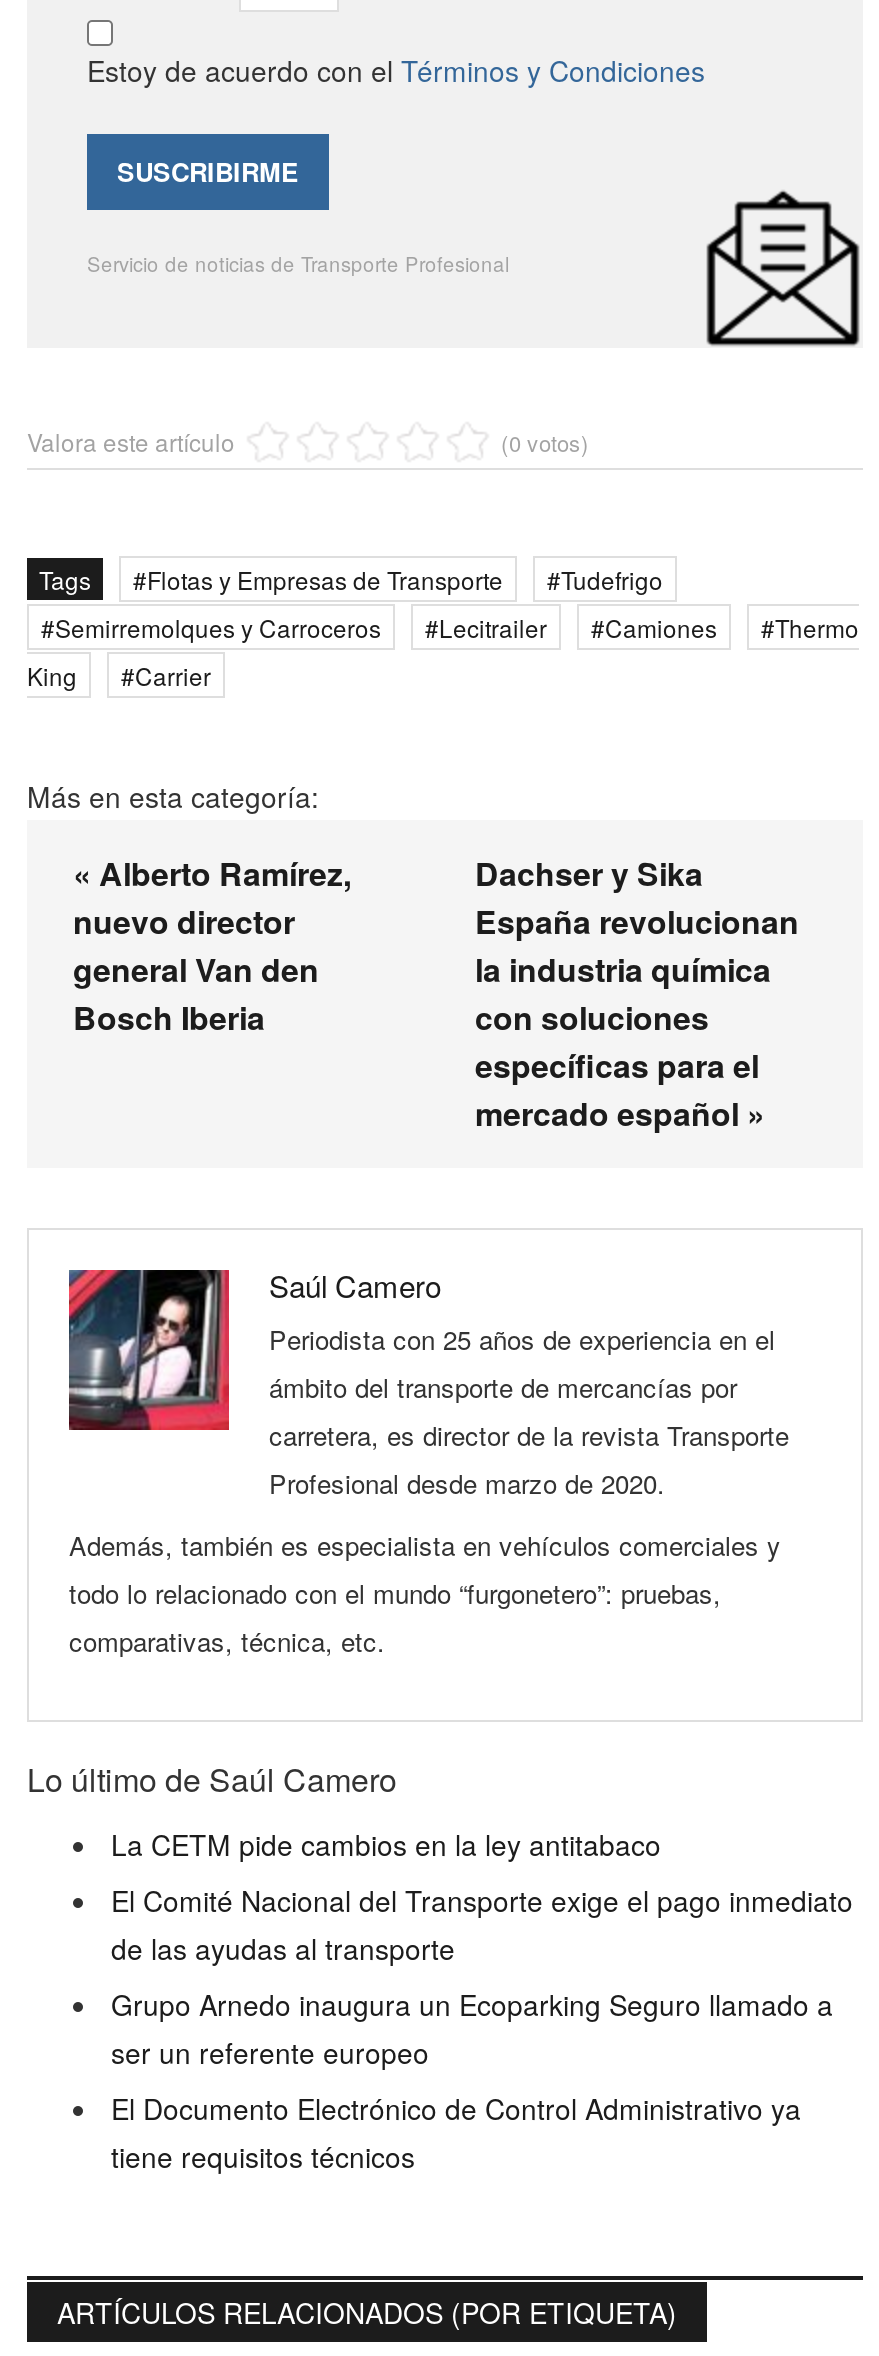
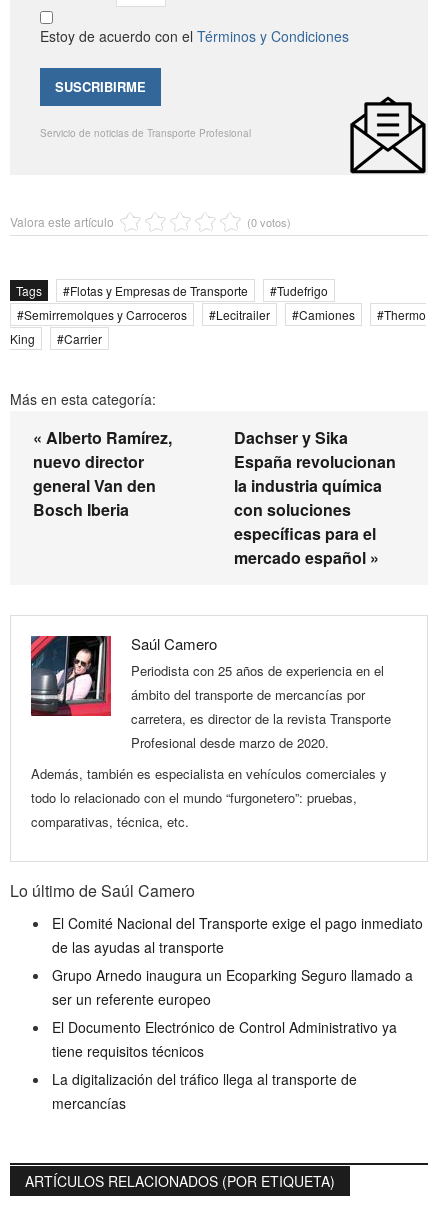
[111,1823,661,1863] La CETM pide cambios en la ley antitabaco -> none
moved [111,1879,853,2175] -> [52,912,423,1060]: El Comité Nacional del Transporte exige el pago inmediato | de las ayudas al transporte | Grupo Arnedo inaugura un Ecoparking Seguro llamado a | ser un referente europeo | El Documento Electrónico de Control Administrativo ya | tiene requisitos técnicos
none -> [52,1068,357,1112] La digitalización del tráfico llega al transporte de | mercancías

